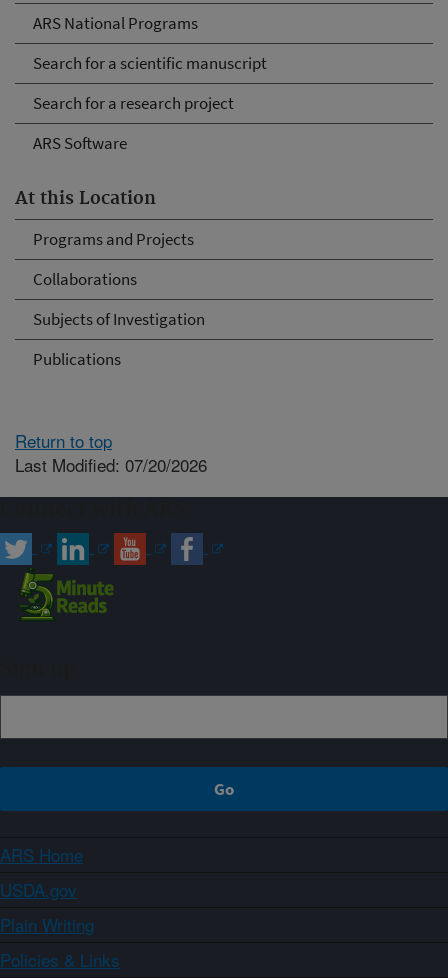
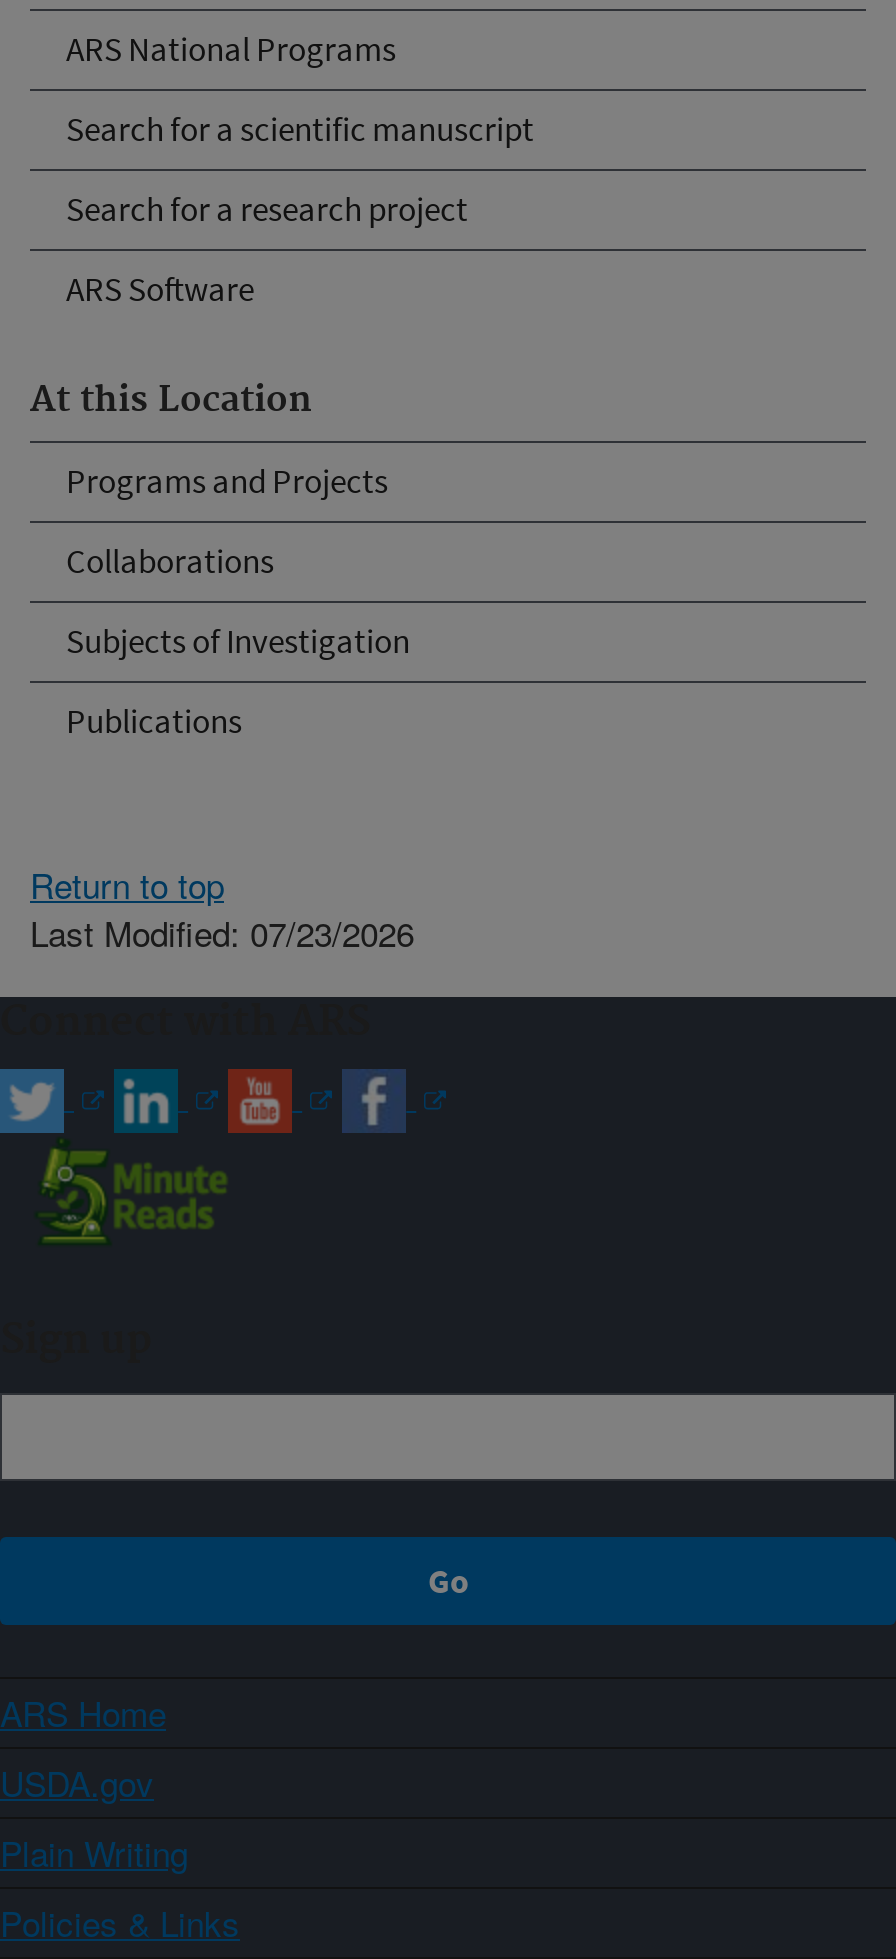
[15,451,207,476] Last Modified: 07/20/2026 -> [30,906,414,956] Last Modified: 07/23/2026

